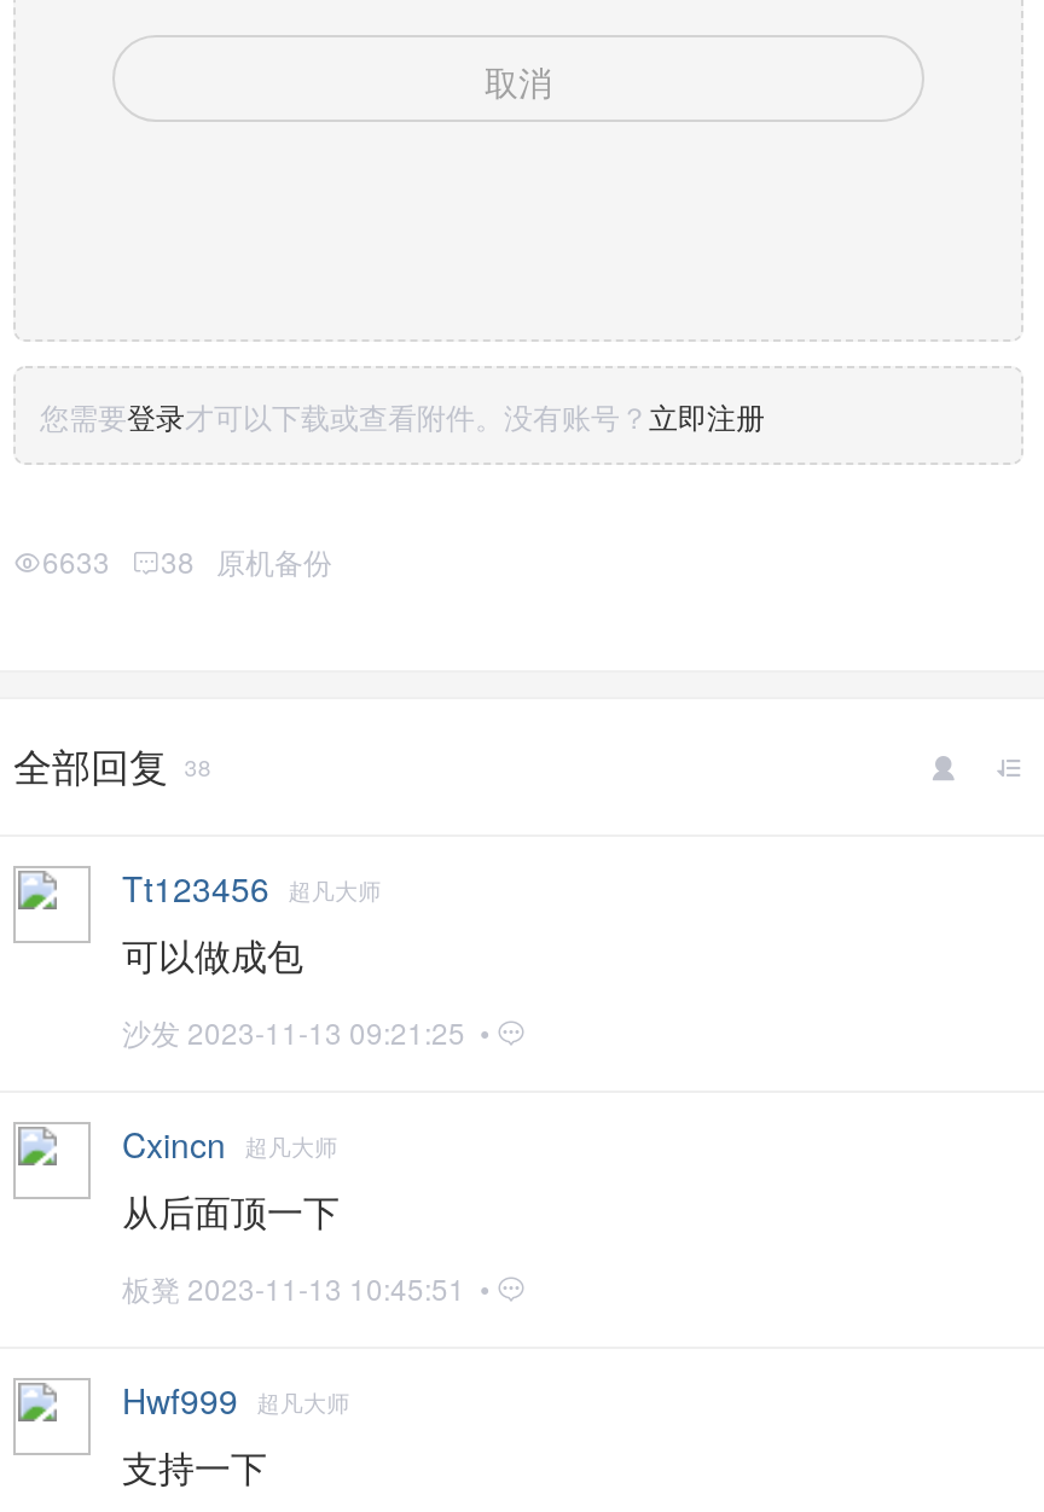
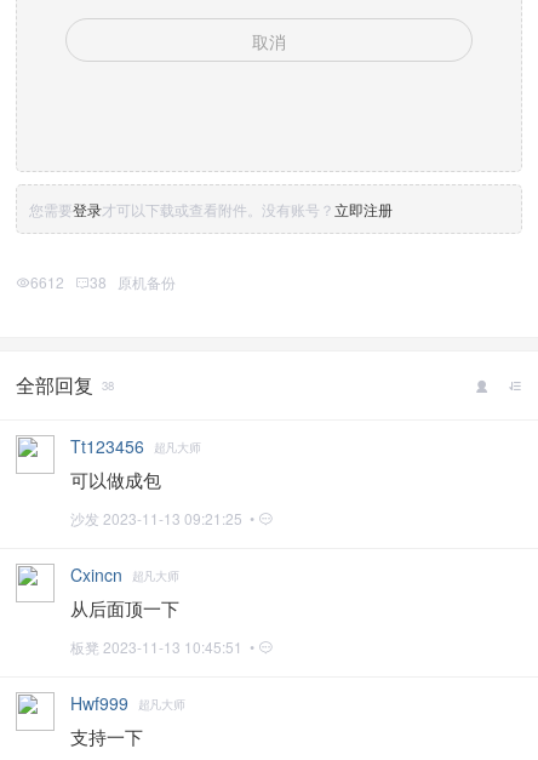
[42,540,347,581] 6633 38 原机备份 -> [30,272,183,292] 6612 38 原机备份

